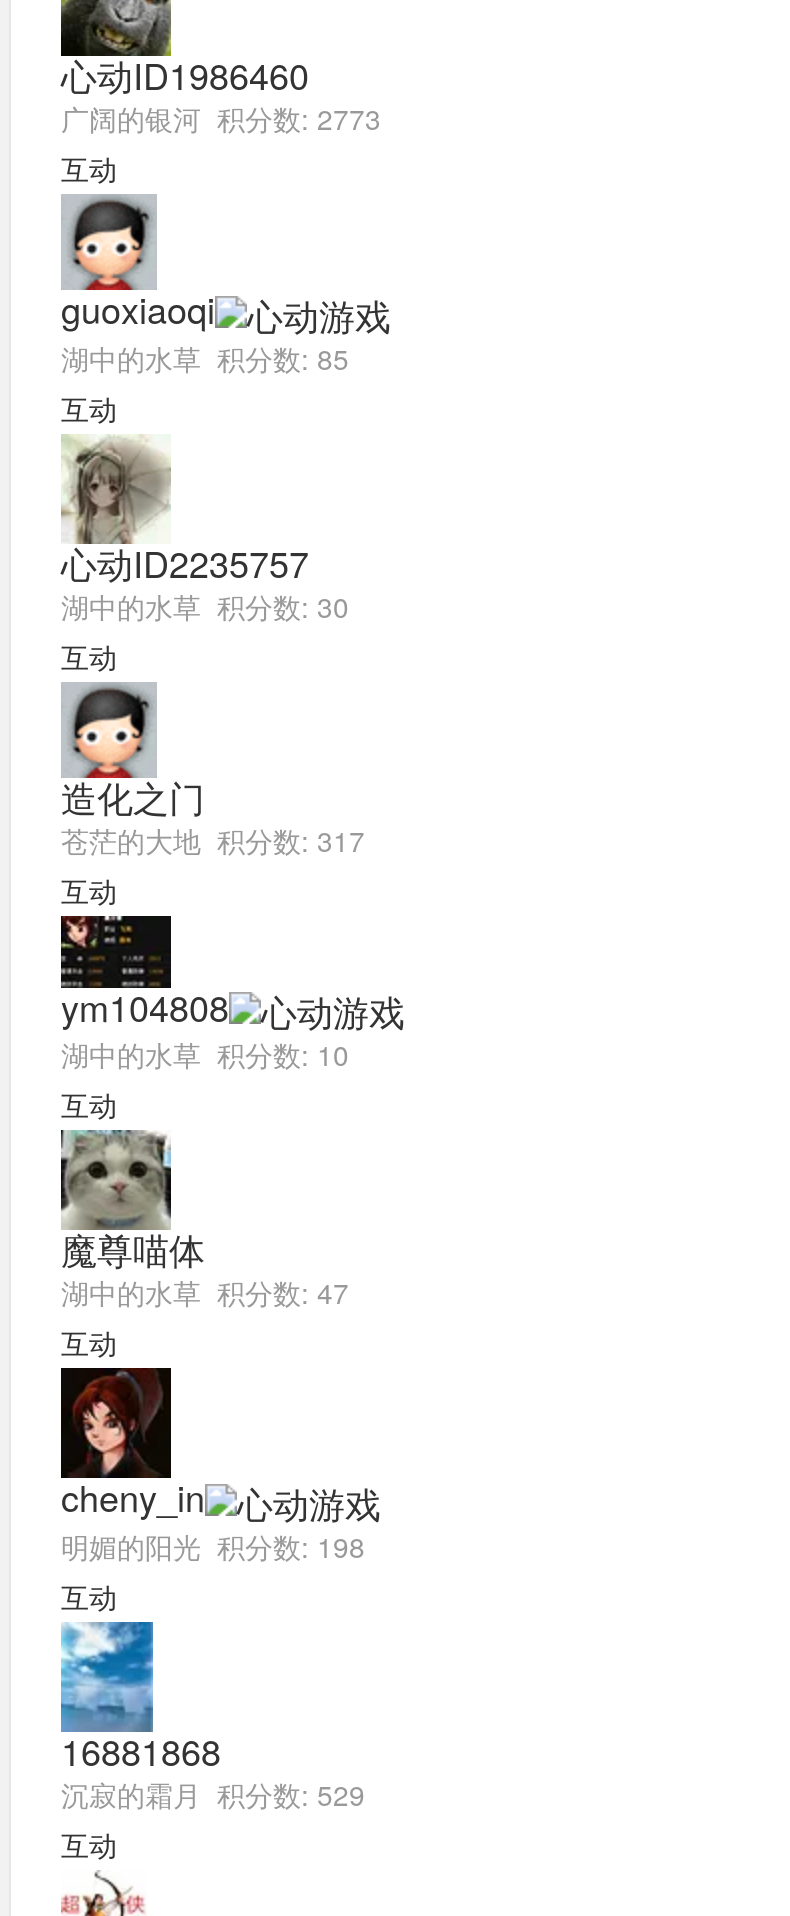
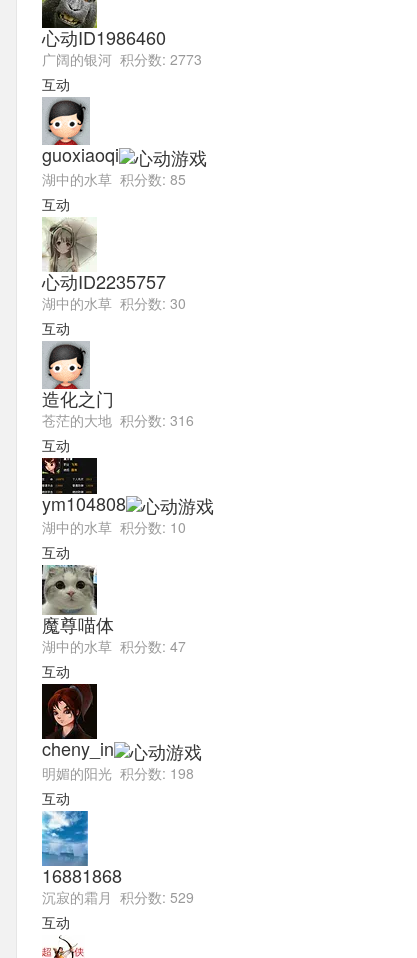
[61,819,365,859] 苍茫的大地 积分数: 317 -> [42,410,194,430] 苍茫的大地 积分数: 316

